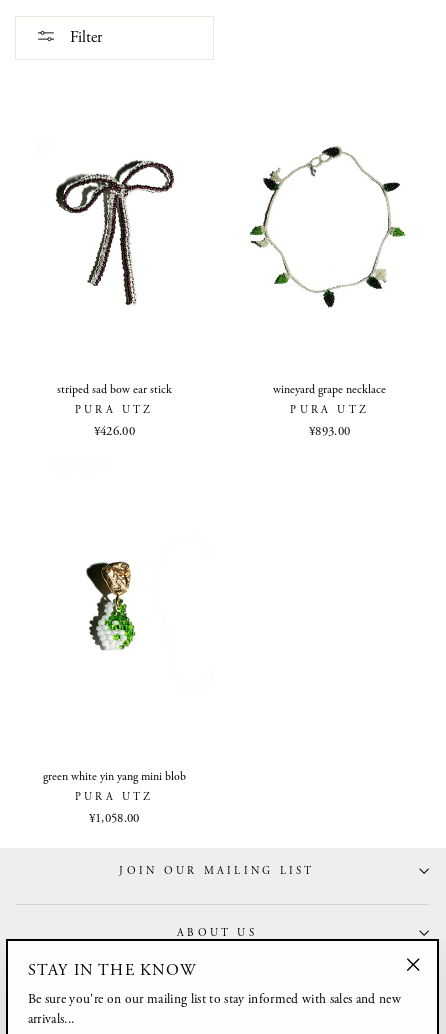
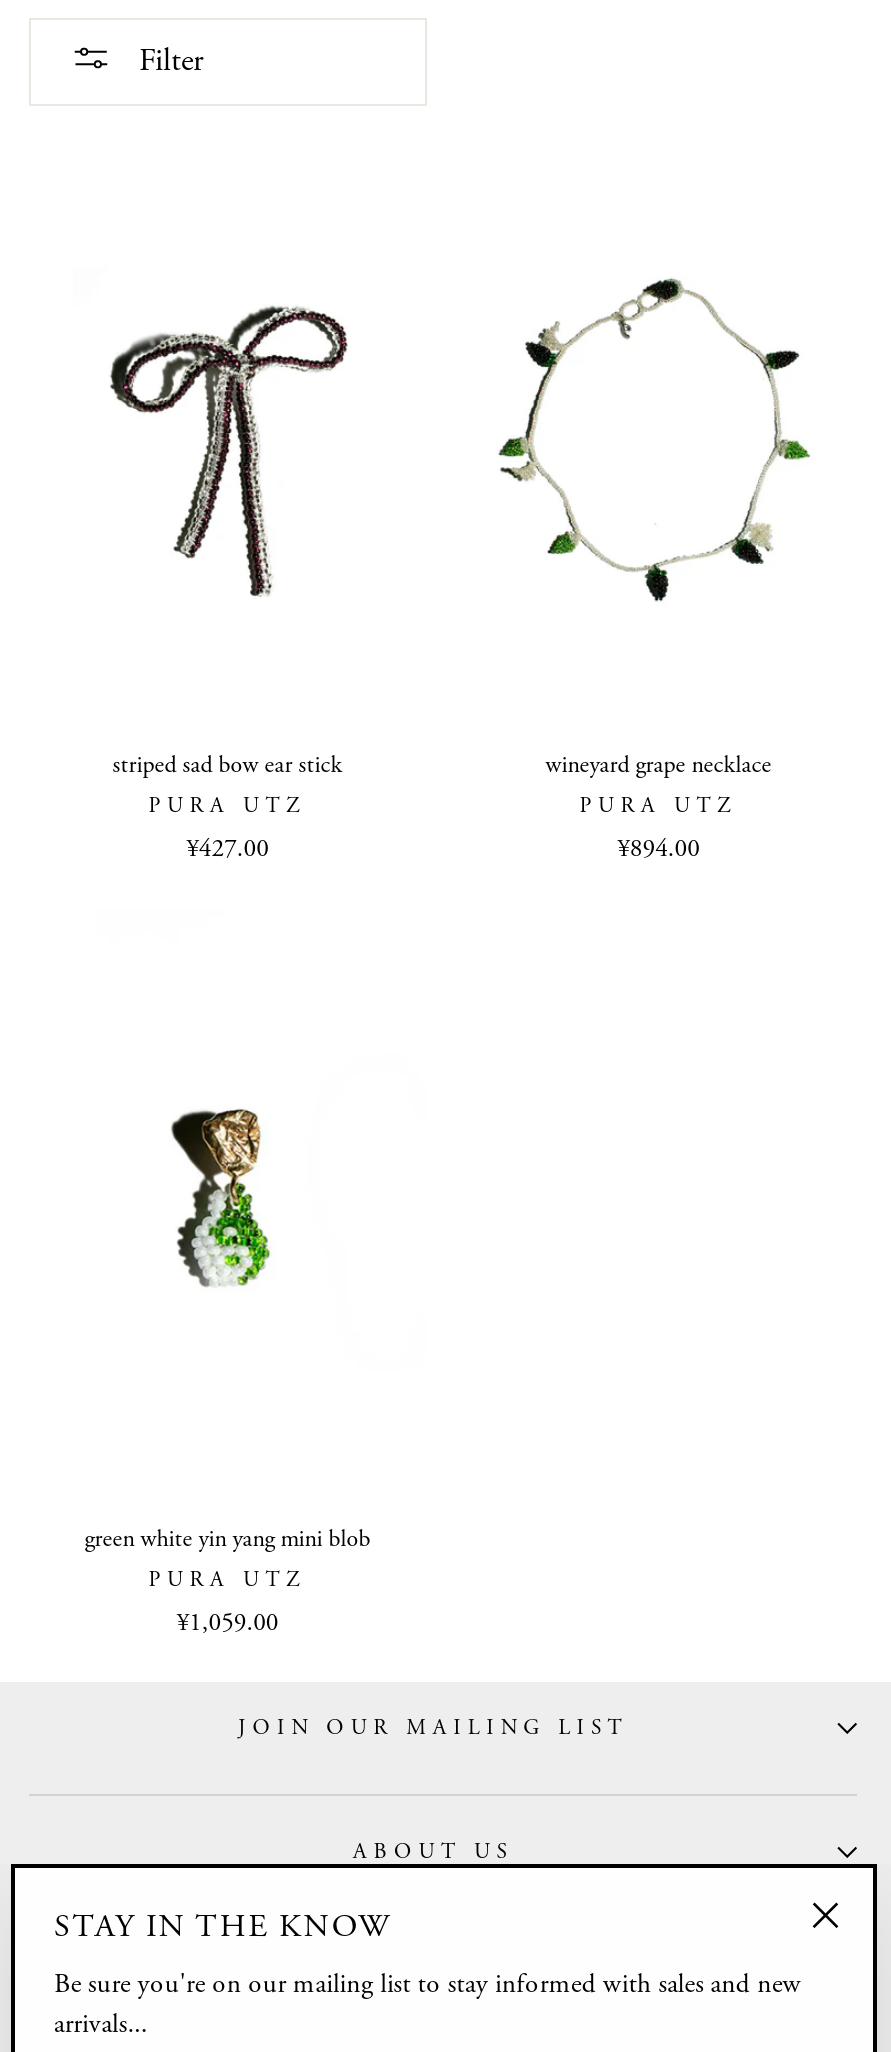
[94,423,135,440] ¥426.00 -> [186,832,269,866] ¥427.00
[309,423,350,440] ¥893.00 -> [617,832,700,866] ¥894.00
[89,810,140,827] ¥1,058.00 -> [176,1606,279,1640] ¥1,059.00

